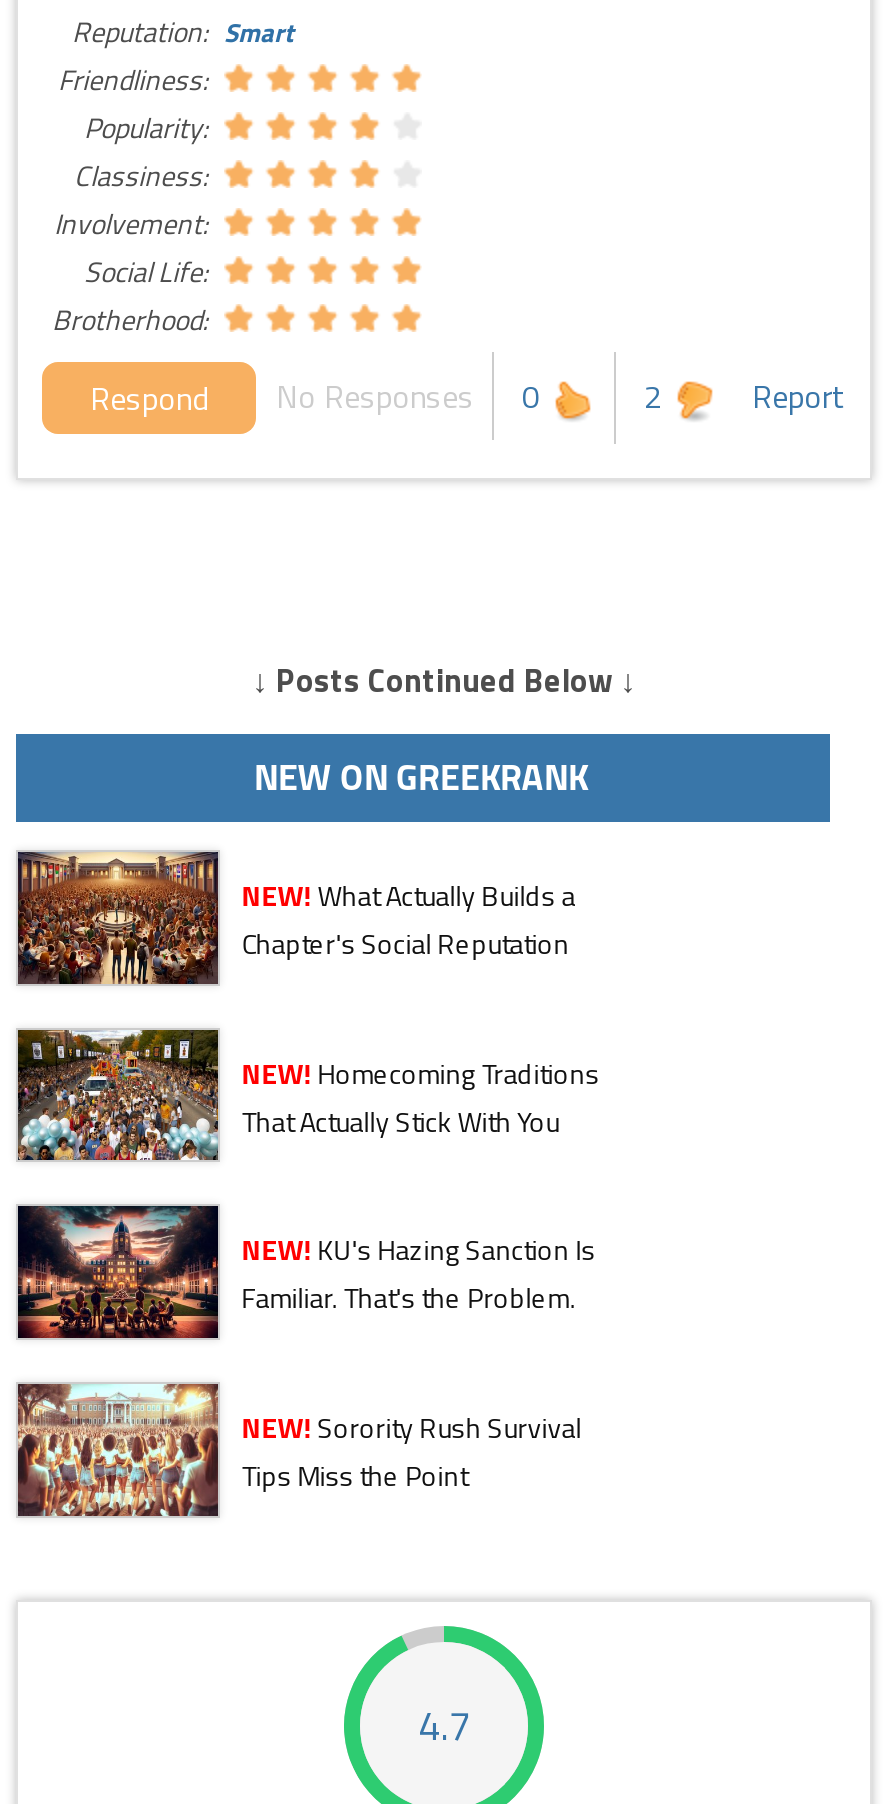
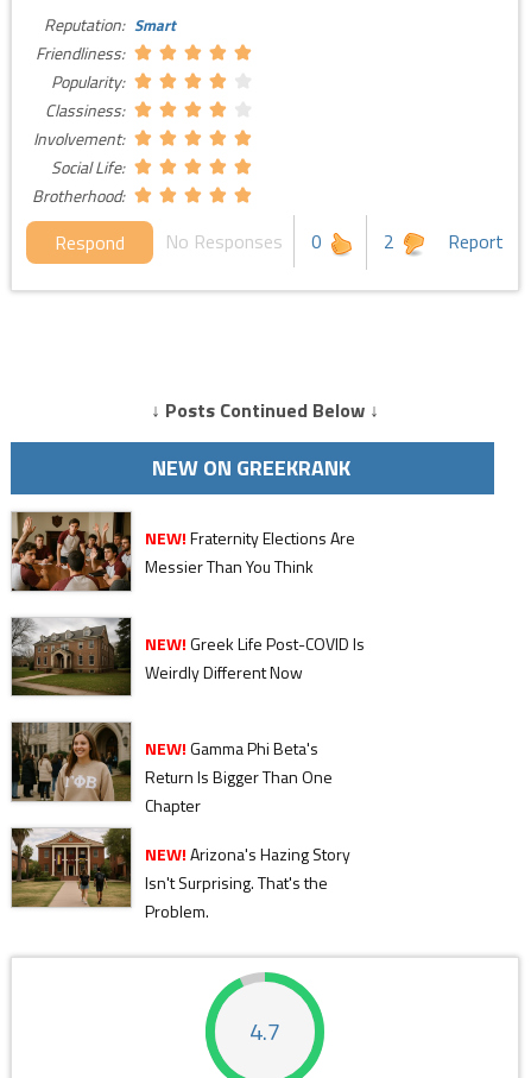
[16,850,575,986] [image] | NEW! What Actually Builds a | Chapter's Social Reputation -> [11,511,355,591] [image] | NEW! Fraternity Elections Are | Messier Than You Think
[16,1028,599,1162] [image] | NEW! Homecoming Traditions | That Actually Stick With You -> [11,617,364,696] [image] | NEW! Greek Life Post-COVID Is | Weirdly Different Now
[18,1204,595,1340] [image] | NEW! KU's Hazing Sanction Is | Familiar. That's the Problem. -> [12,721,332,818] [image] | NEW! Gamma Phi Beta's | Return Is Bigger Than One | Chapter
[16,1382,581,1516] [image] | NEW! Sorority Rush Survival | Tips Miss the Point -> [12,827,350,924] [image] | NEW! Arizona's Hazing Story | Isn't Surprising. That's the | Problem.

